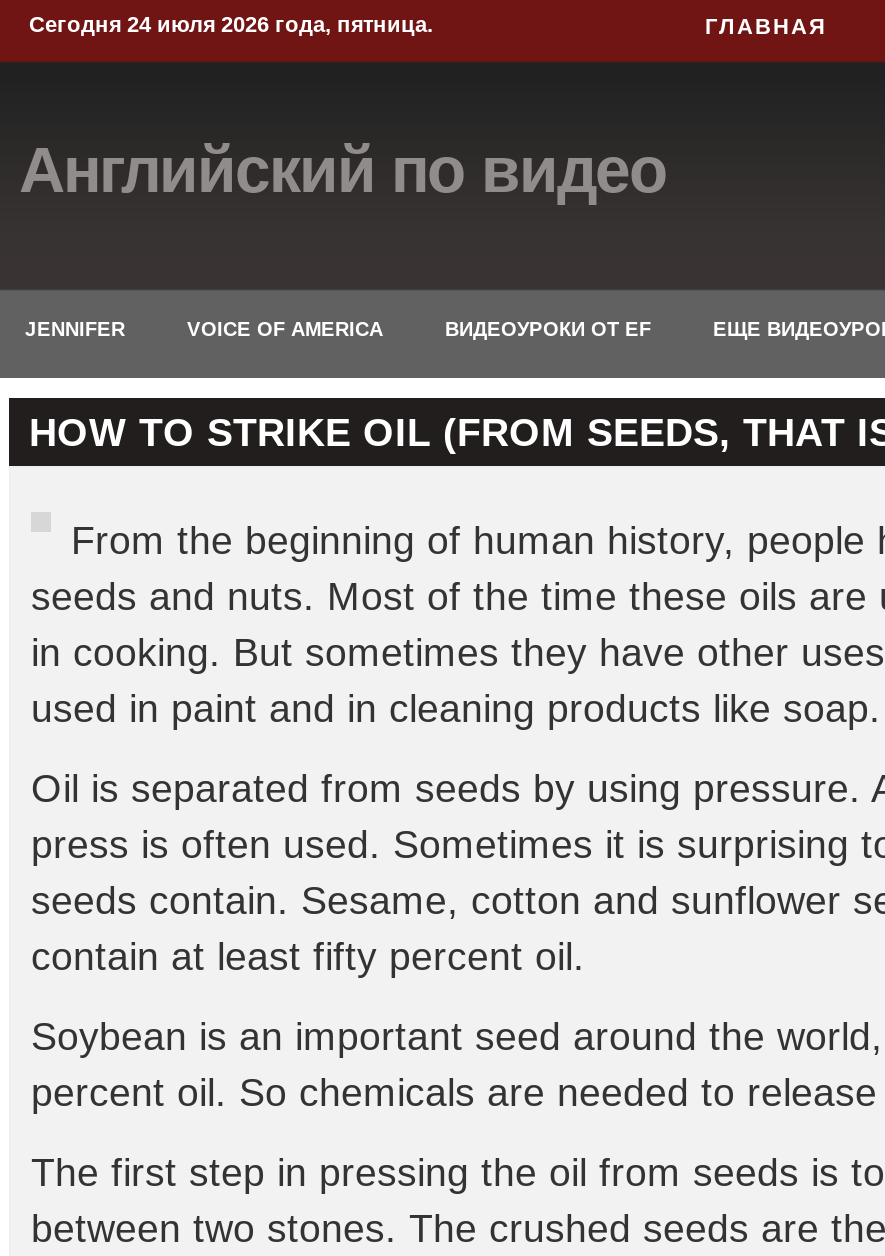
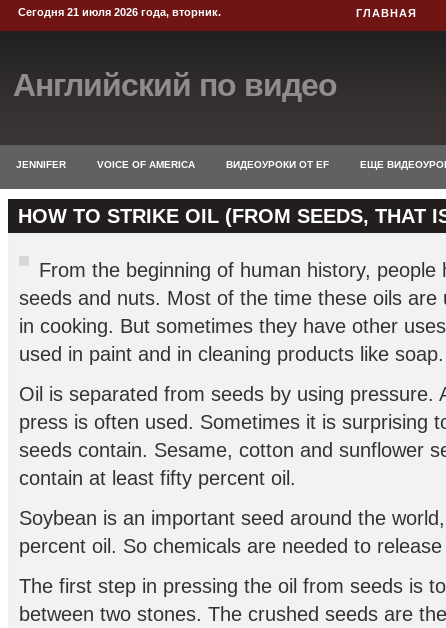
[29,12,433,36] Сегодня 24 июля 2026 года, пятница. -> [18,6,221,18] Сегодня 21 июля 2026 года, вторник.

